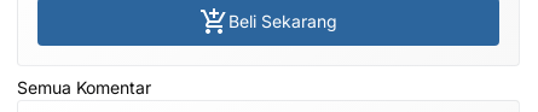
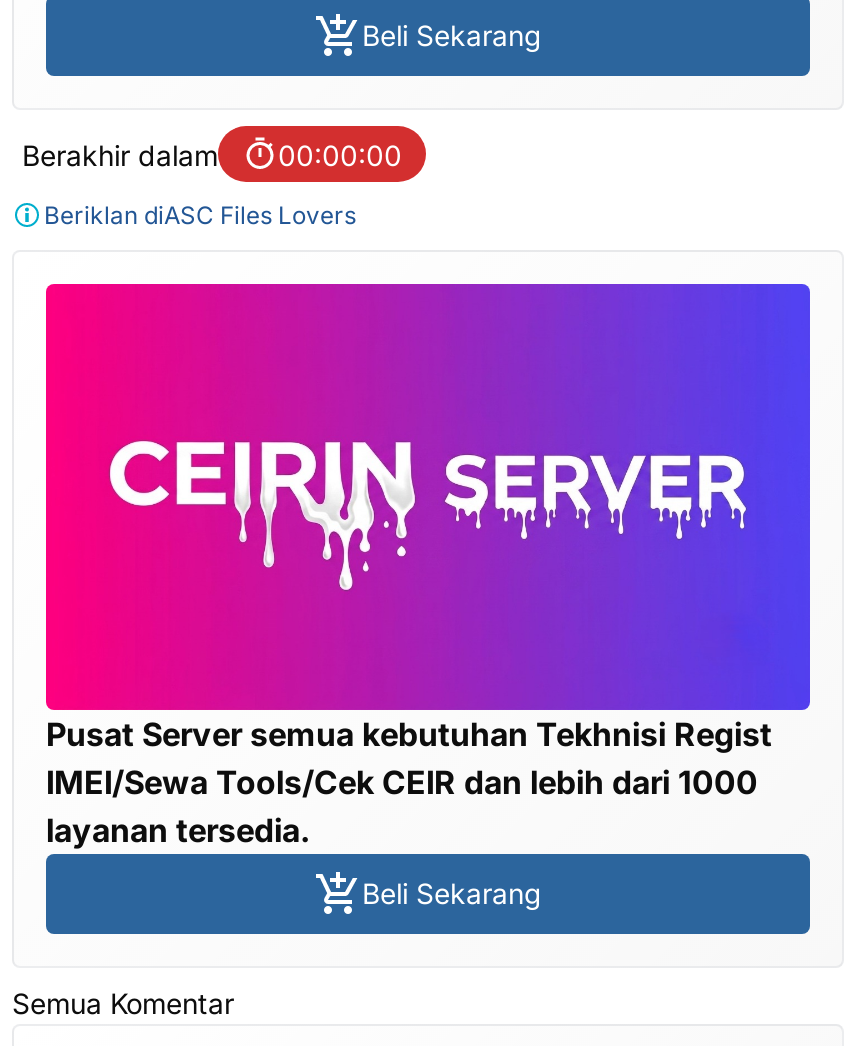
none -> [22,137,402,230] Berakhir dalam | 00:00:00 | Beriklan diASC Files Lovers
none -> [44,282,810,911] [image] | Pusat Server semua kebutuhan Tekhnisi Regist | IMEI/Sewa Tools/Cek CEIR dan lebih dari 1000 | layanan tersedia. | Beli Sekarang

